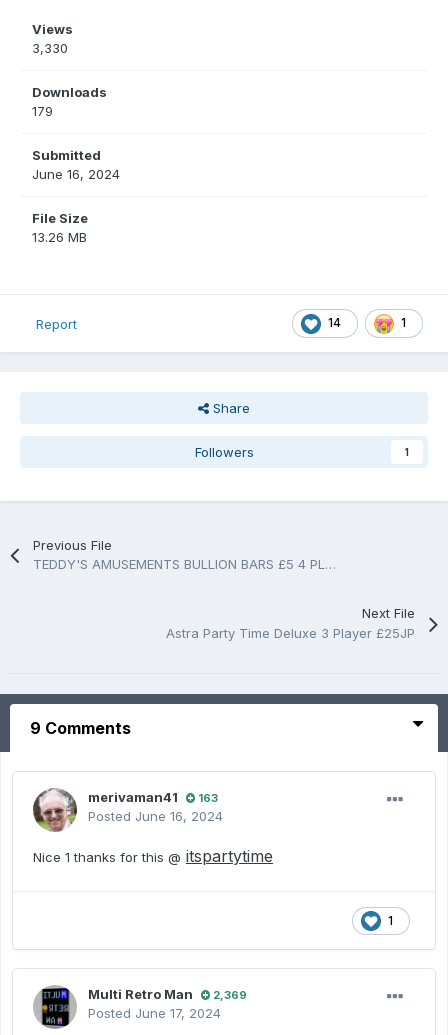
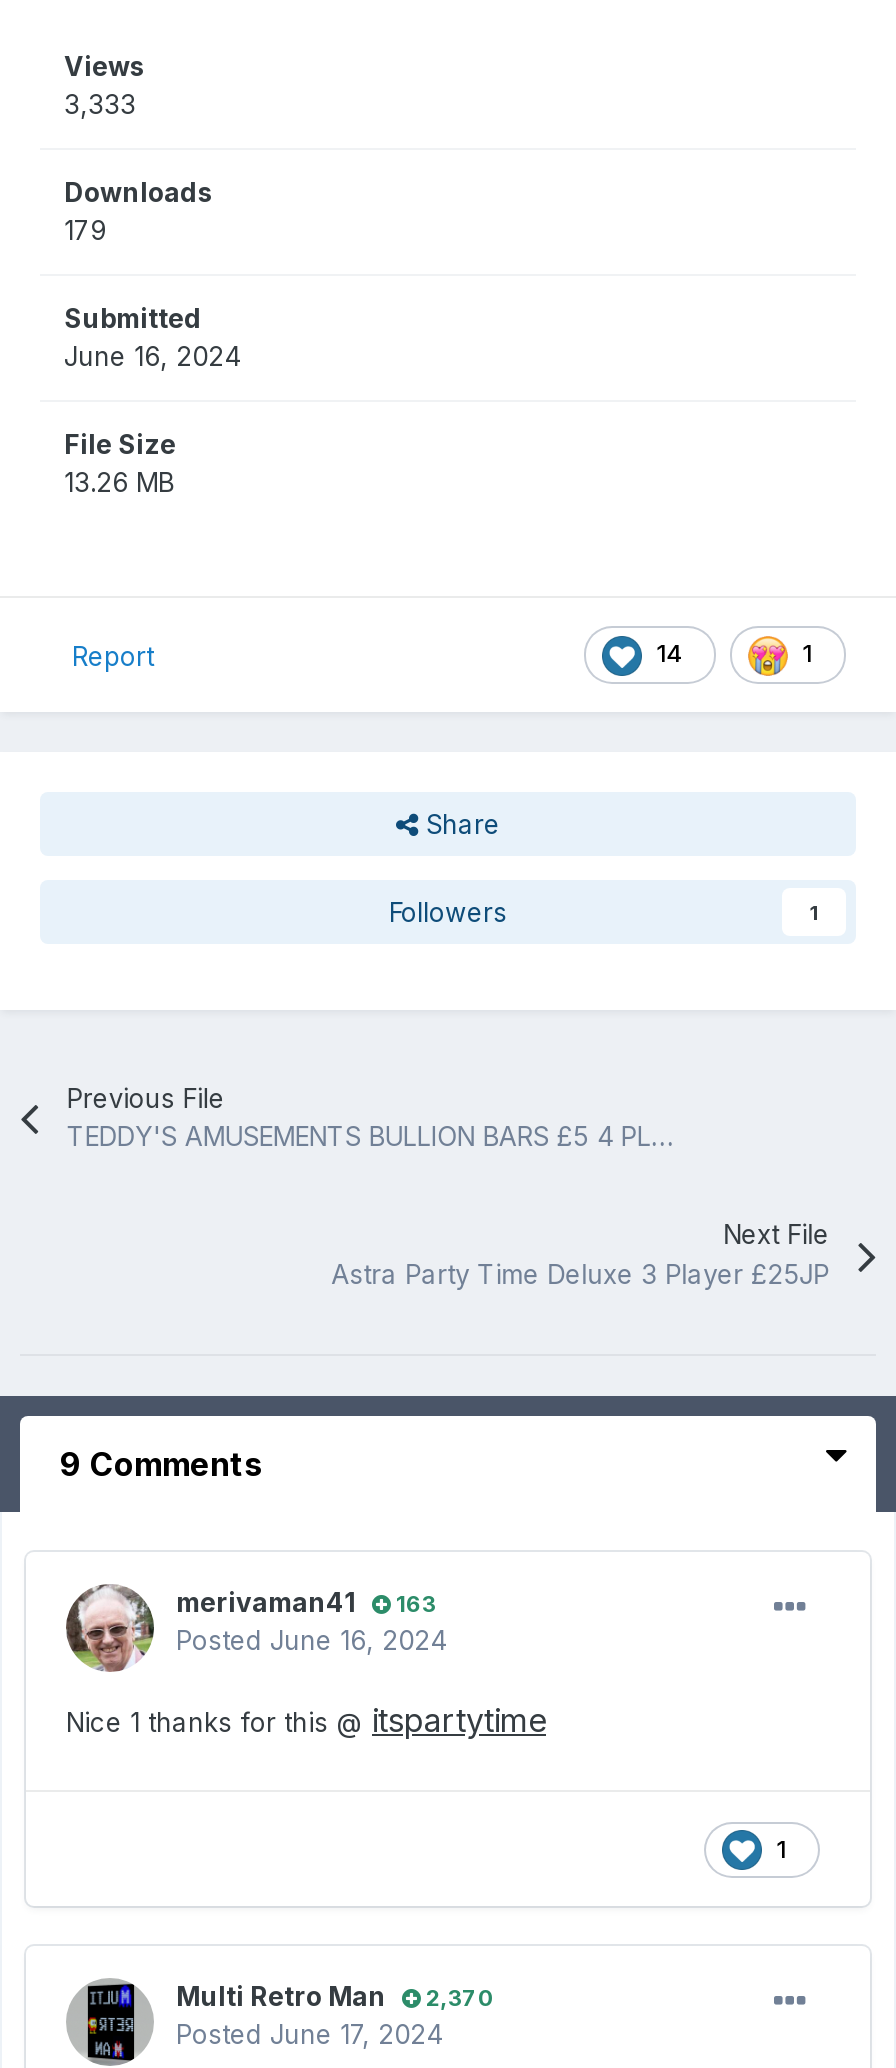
[32,40,68,56] 3,330 -> [64,89,136,121] 3,333
[88,986,247,1002] Multi Retro Man 2,369 -> [176,1981,494,2013] Multi Retro Man 2,370

